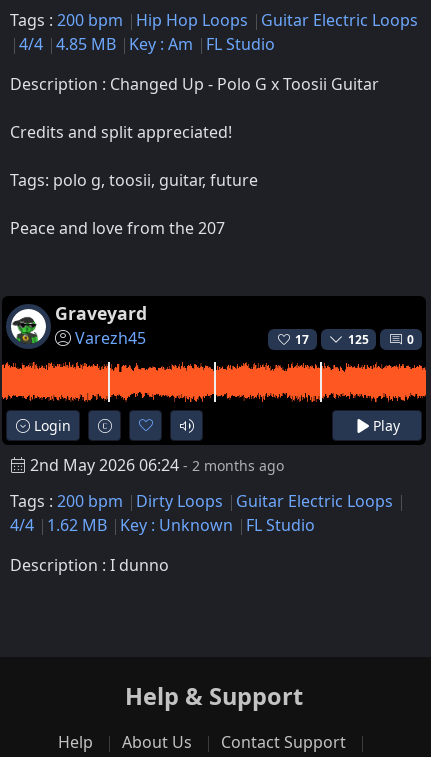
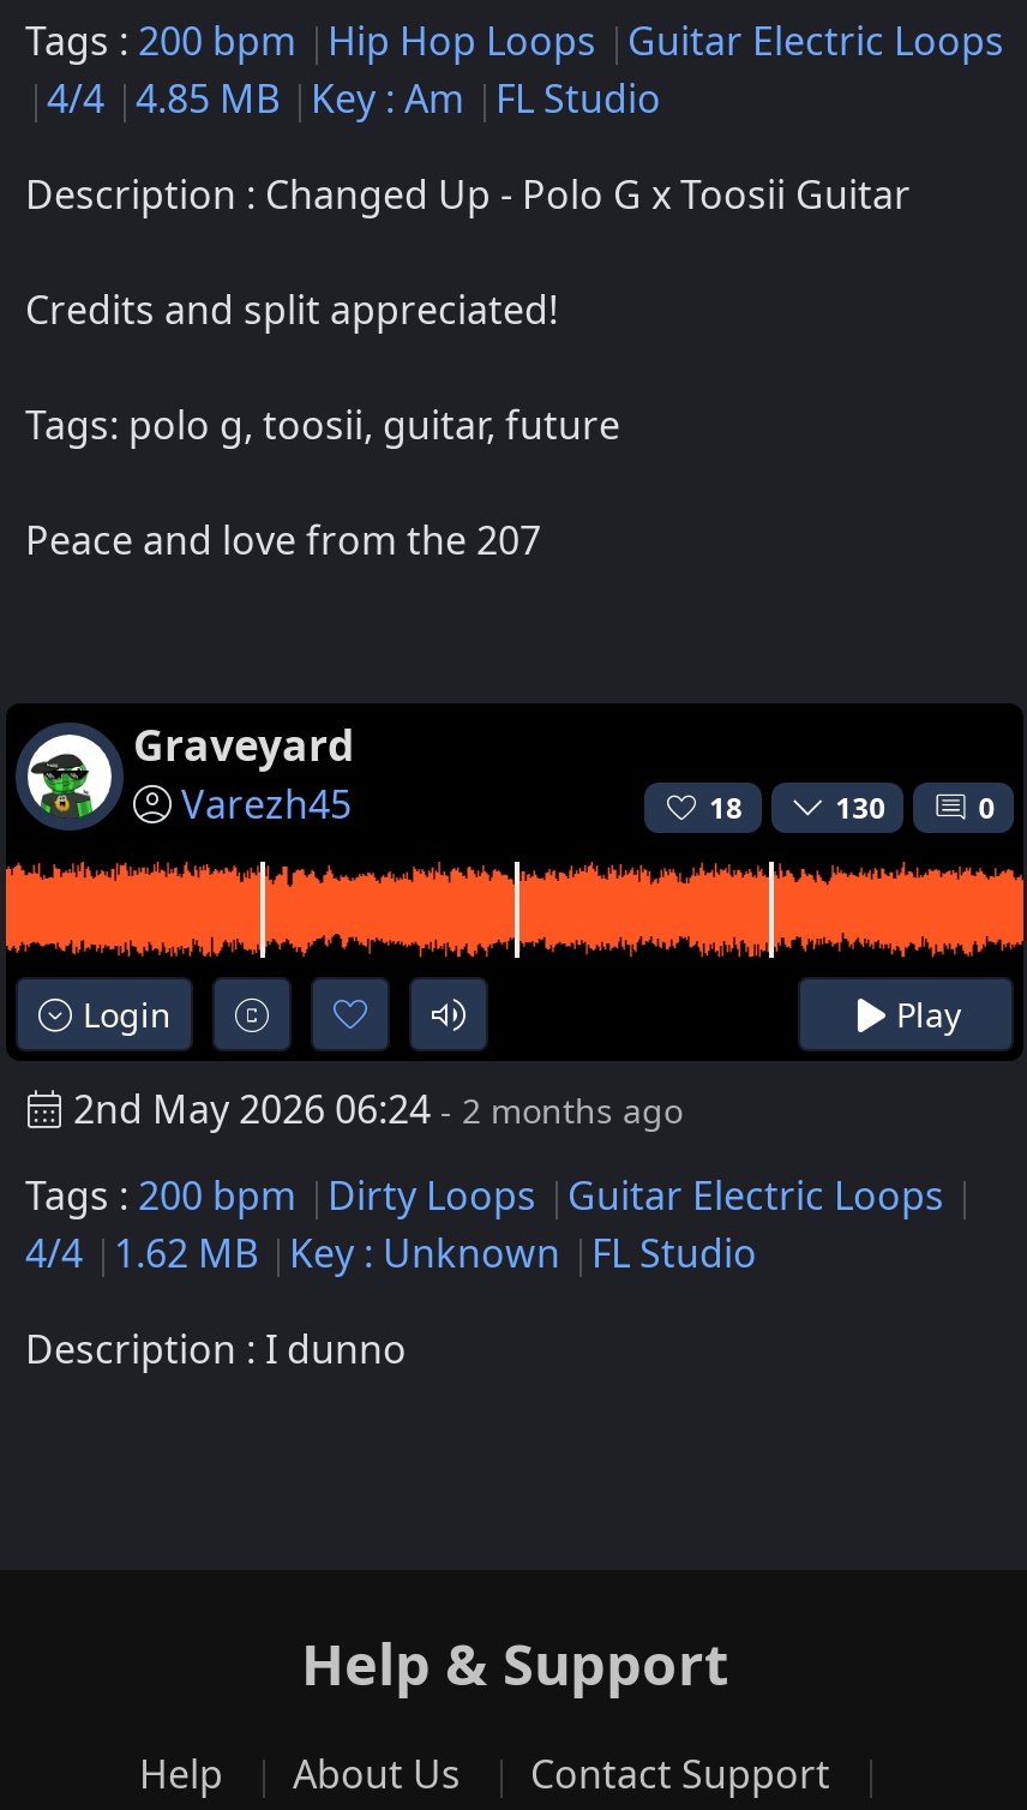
[295,331,309,348] 17 -> [709,788,743,828] 18
[348,331,369,348] 125 -> [835,788,886,828] 130

